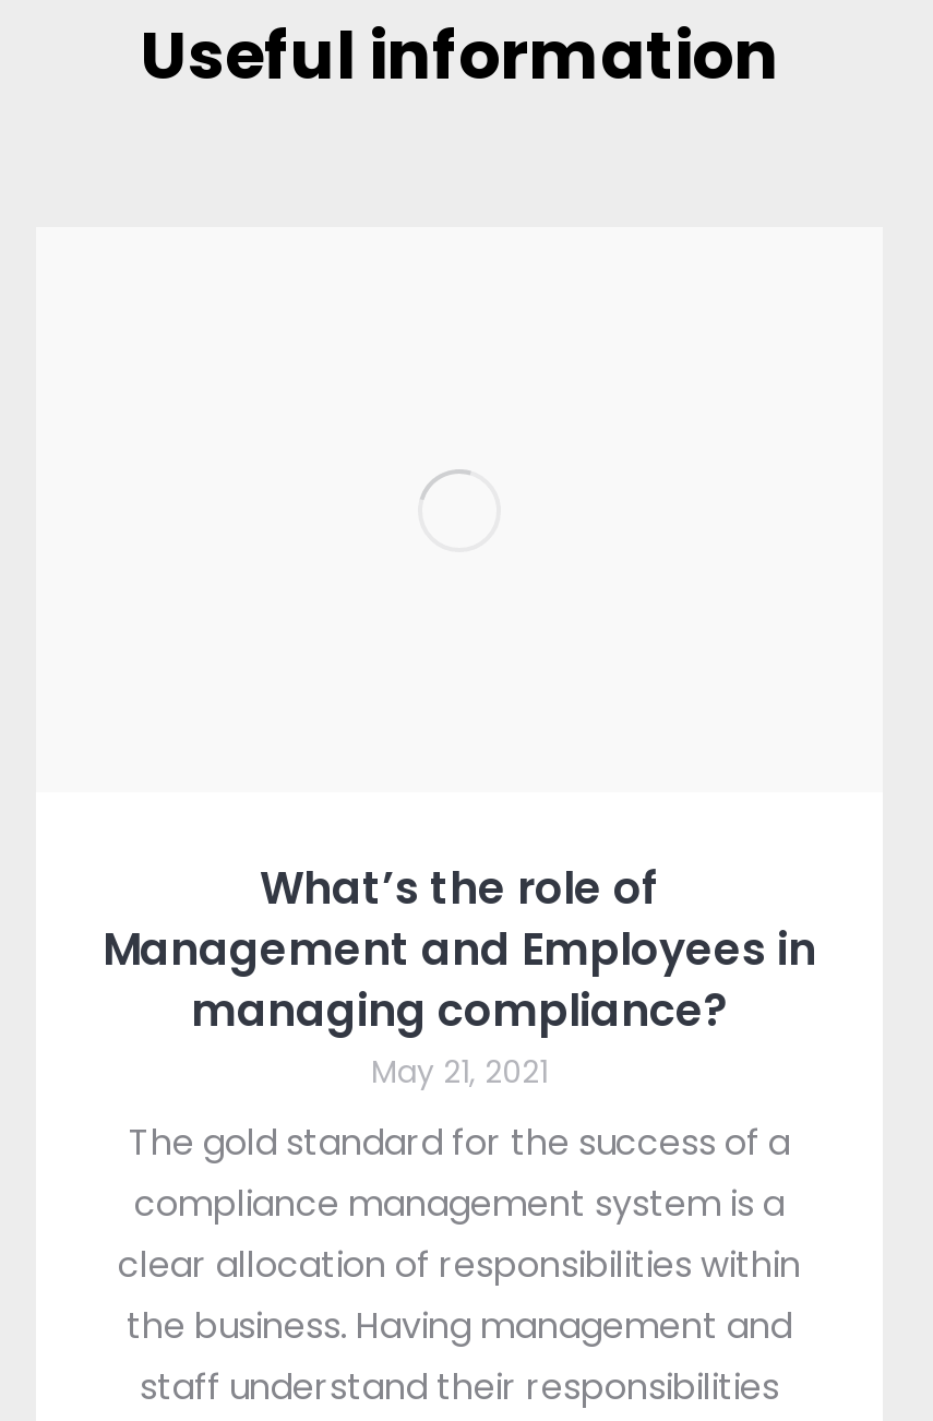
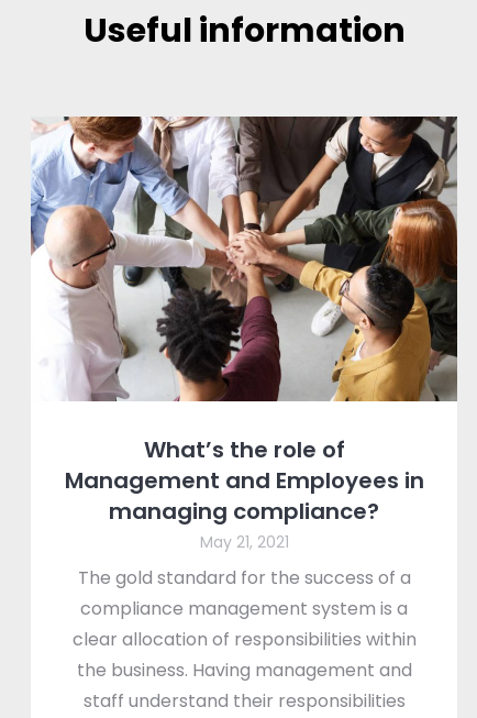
none -> [30,115,458,402] [image]

